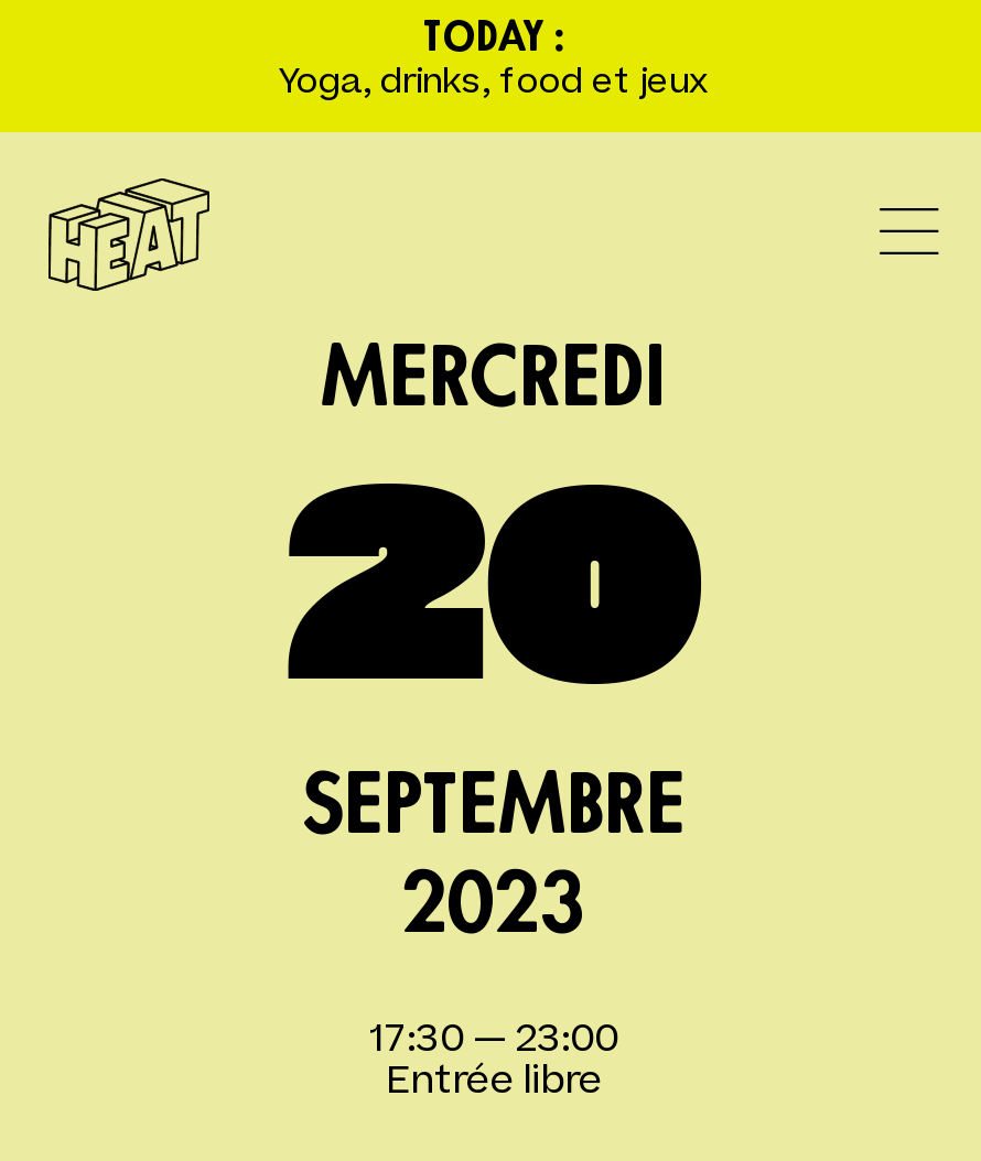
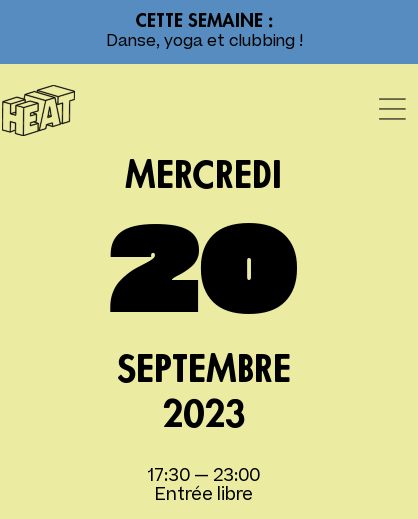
[279,18,709,106] TODAY : | Yoga, drinks, food et jeux -> [105,12,302,52] CETTE SEMAINE : | Danse, yoga et clubbing !

